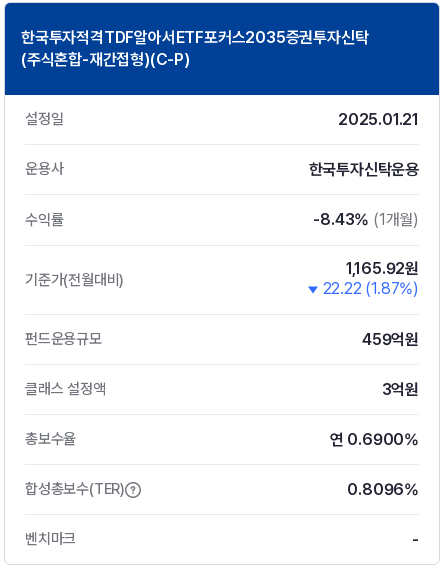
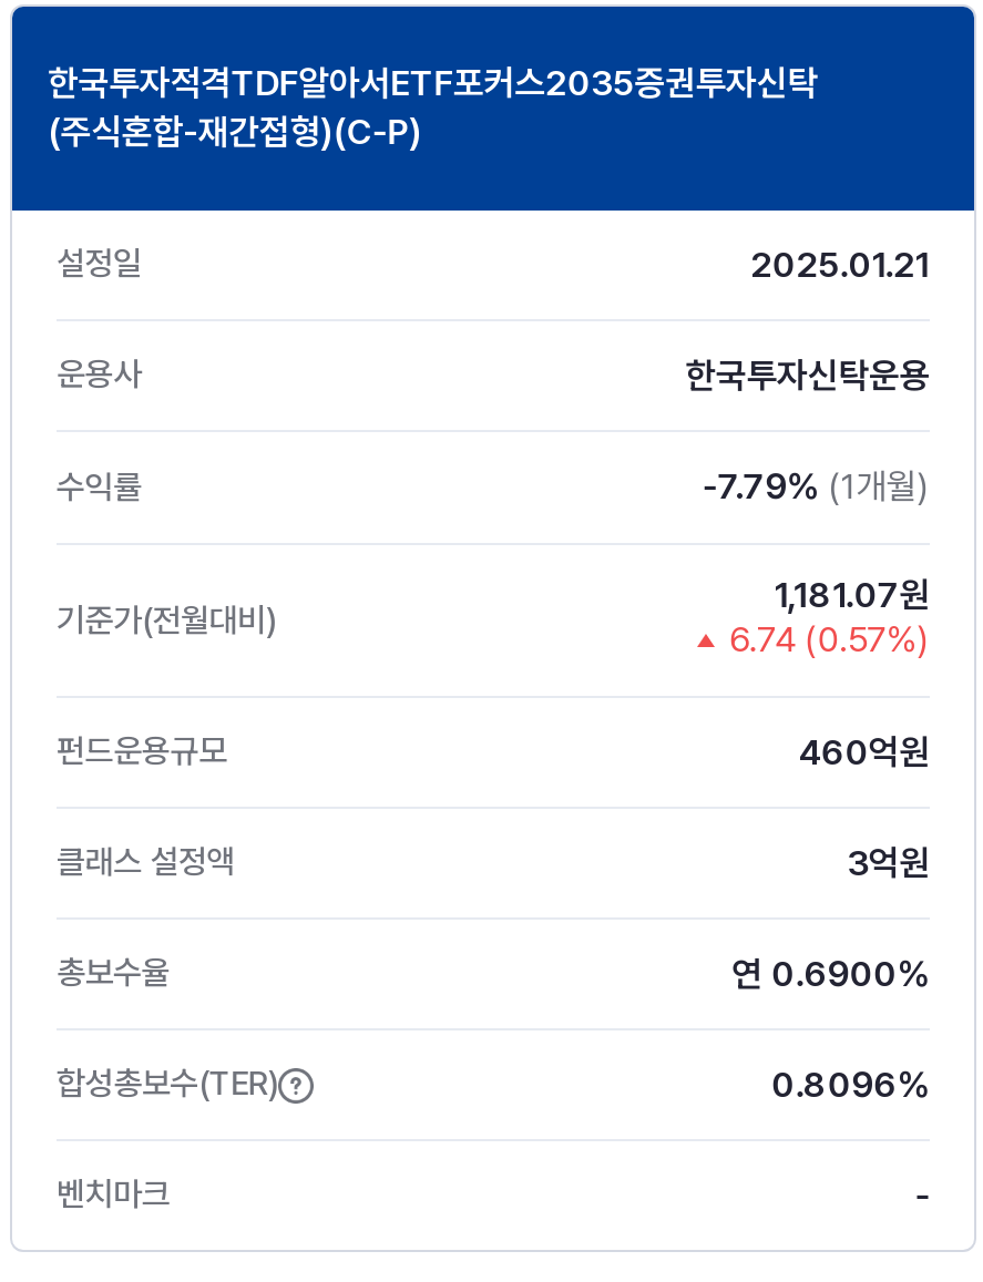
[313,210,419,229] -8.43% (1개월) -> [702,465,930,507] -7.79% (1개월)
[323,259,419,298] 1,165.92원 | 22.22 (1.87%) -> [729,574,930,660] 1,181.07원 | 6.74 (0.57%)
[362,329,419,348] 459억원 -> [799,730,930,772] 460억원

